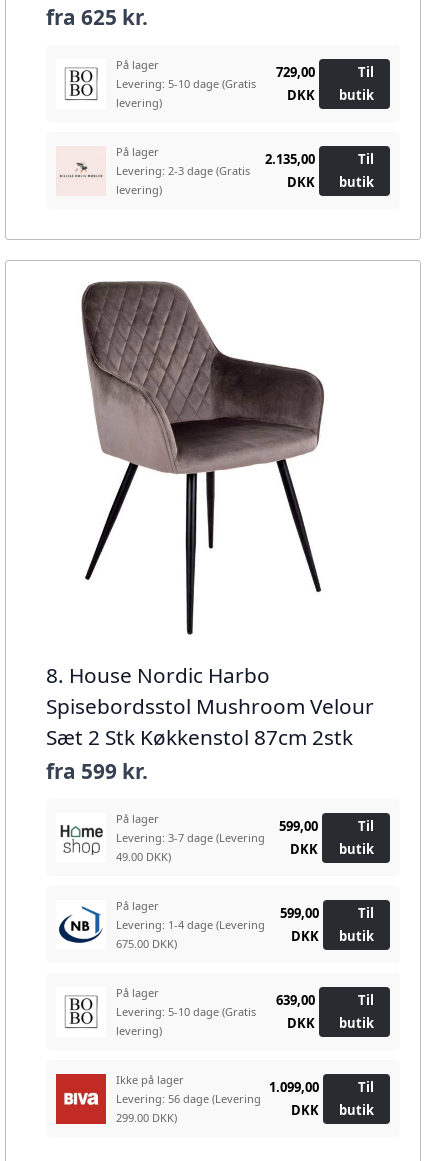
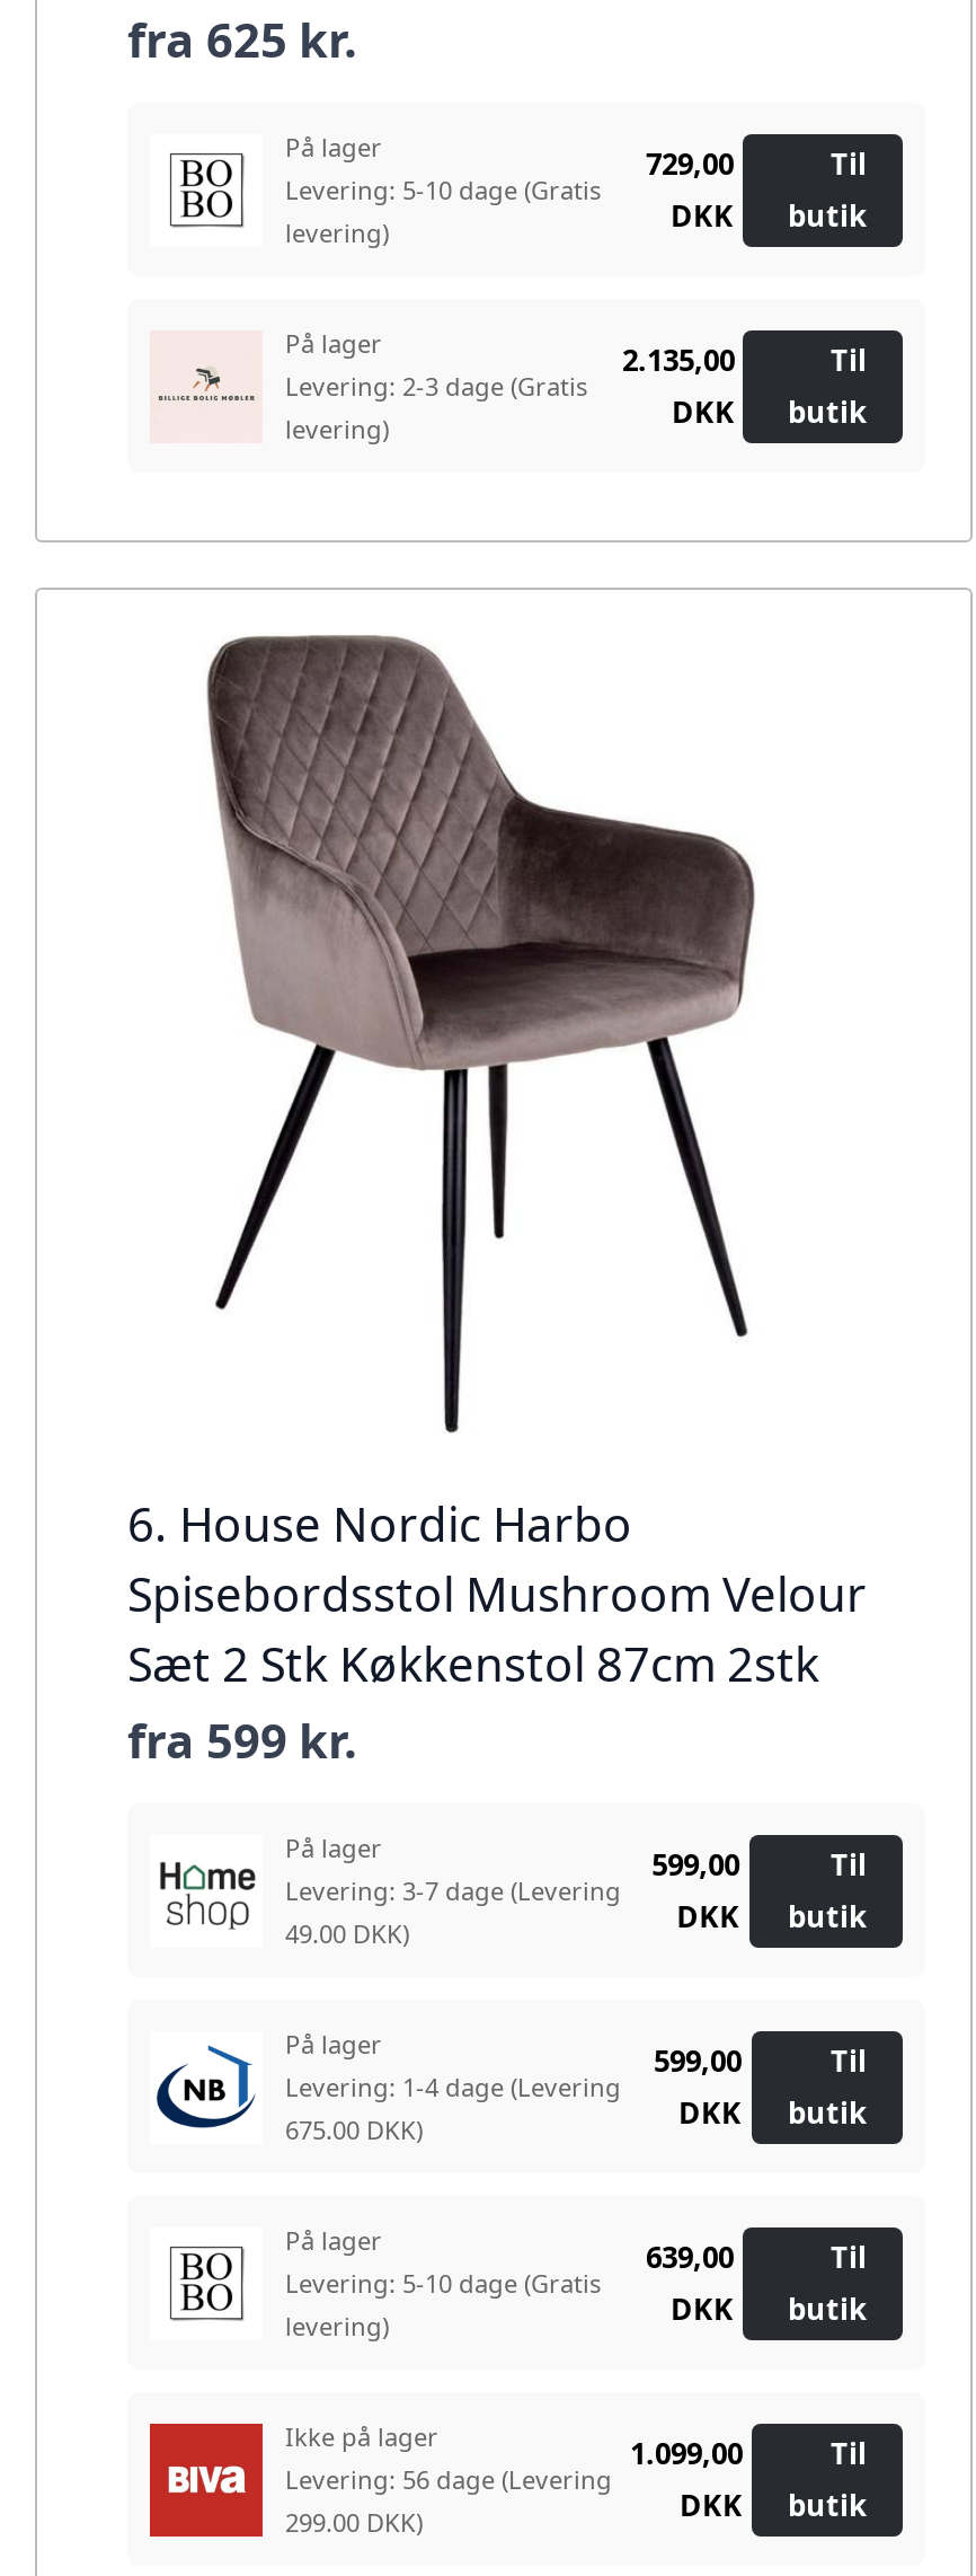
[46,661,270,689] 8. House Nordic Harbo -> [127,1492,632,1555] 6. House Nordic Harbo

